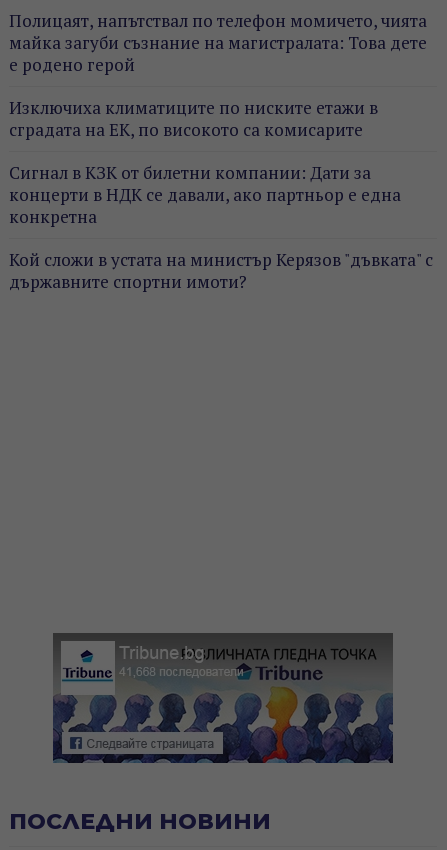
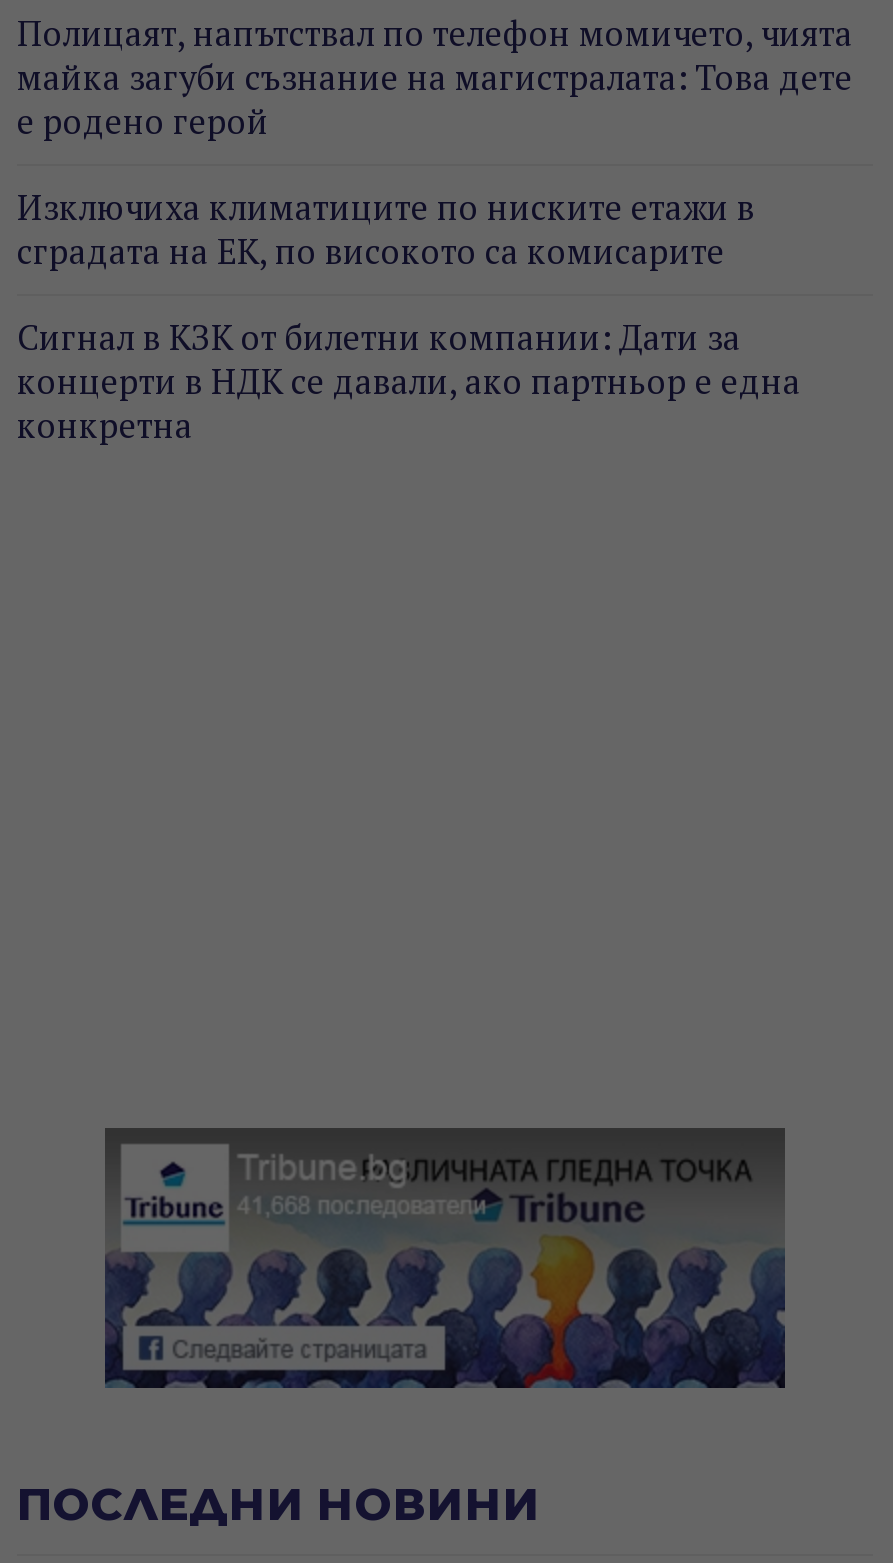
[9,248,433,293] Кой сложи в устата на министър Керязов "дъвката" с | държавните спортни имоти? -> none

